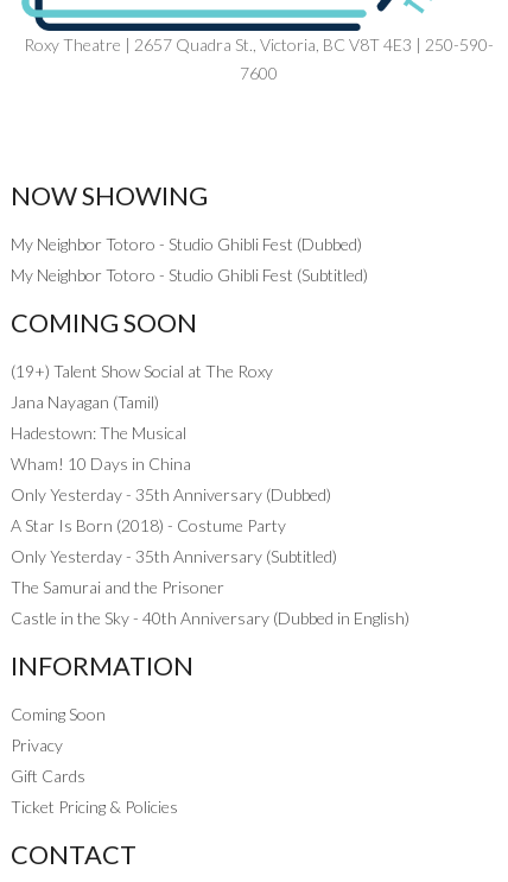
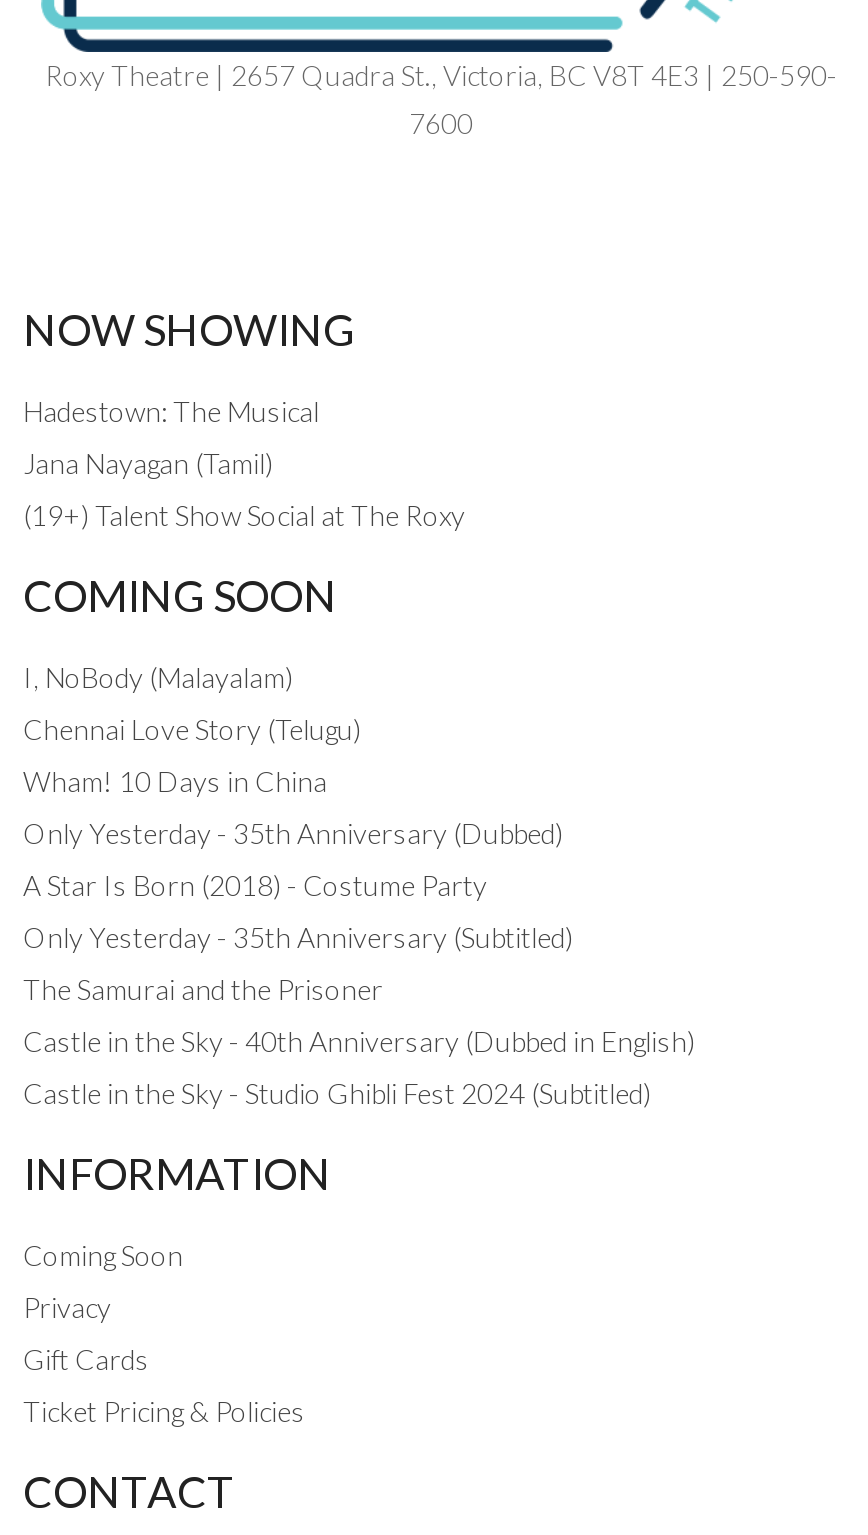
[11,234,368,285] My Neighbor Totoro - Studio Ghibli Fest (Dubbed) | My Neighbor Totoro - Studio Ghibli Fest (Subtitled) -> none
none -> [23,660,361,746] I, NoBody (Malayalam) | Chennai Love Story (Telugu)
moved [11,361,273,443] -> [23,394,465,532]: (19+) Talent Show Social at The Roxy | Jana Nayagan (Tamil) | Hadestown: The Musical
none -> [23,1076,651,1110] Castle in the Sky - Studio Ghibli Fest 2024 (Subtitled)

